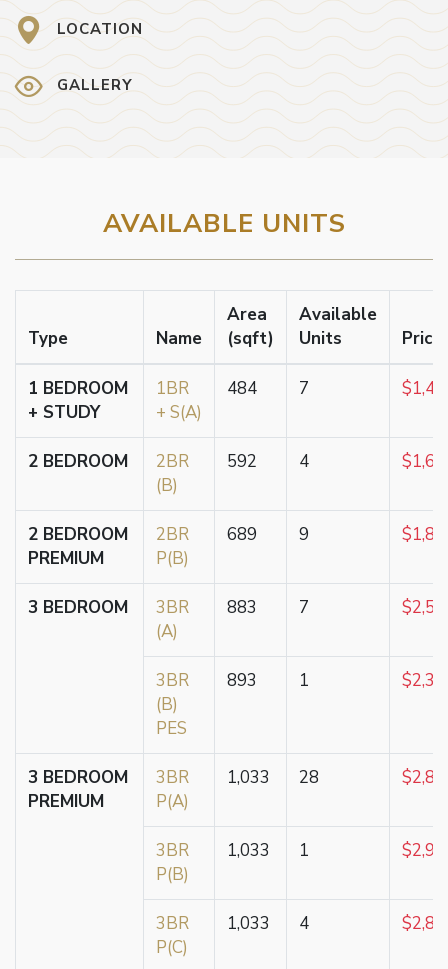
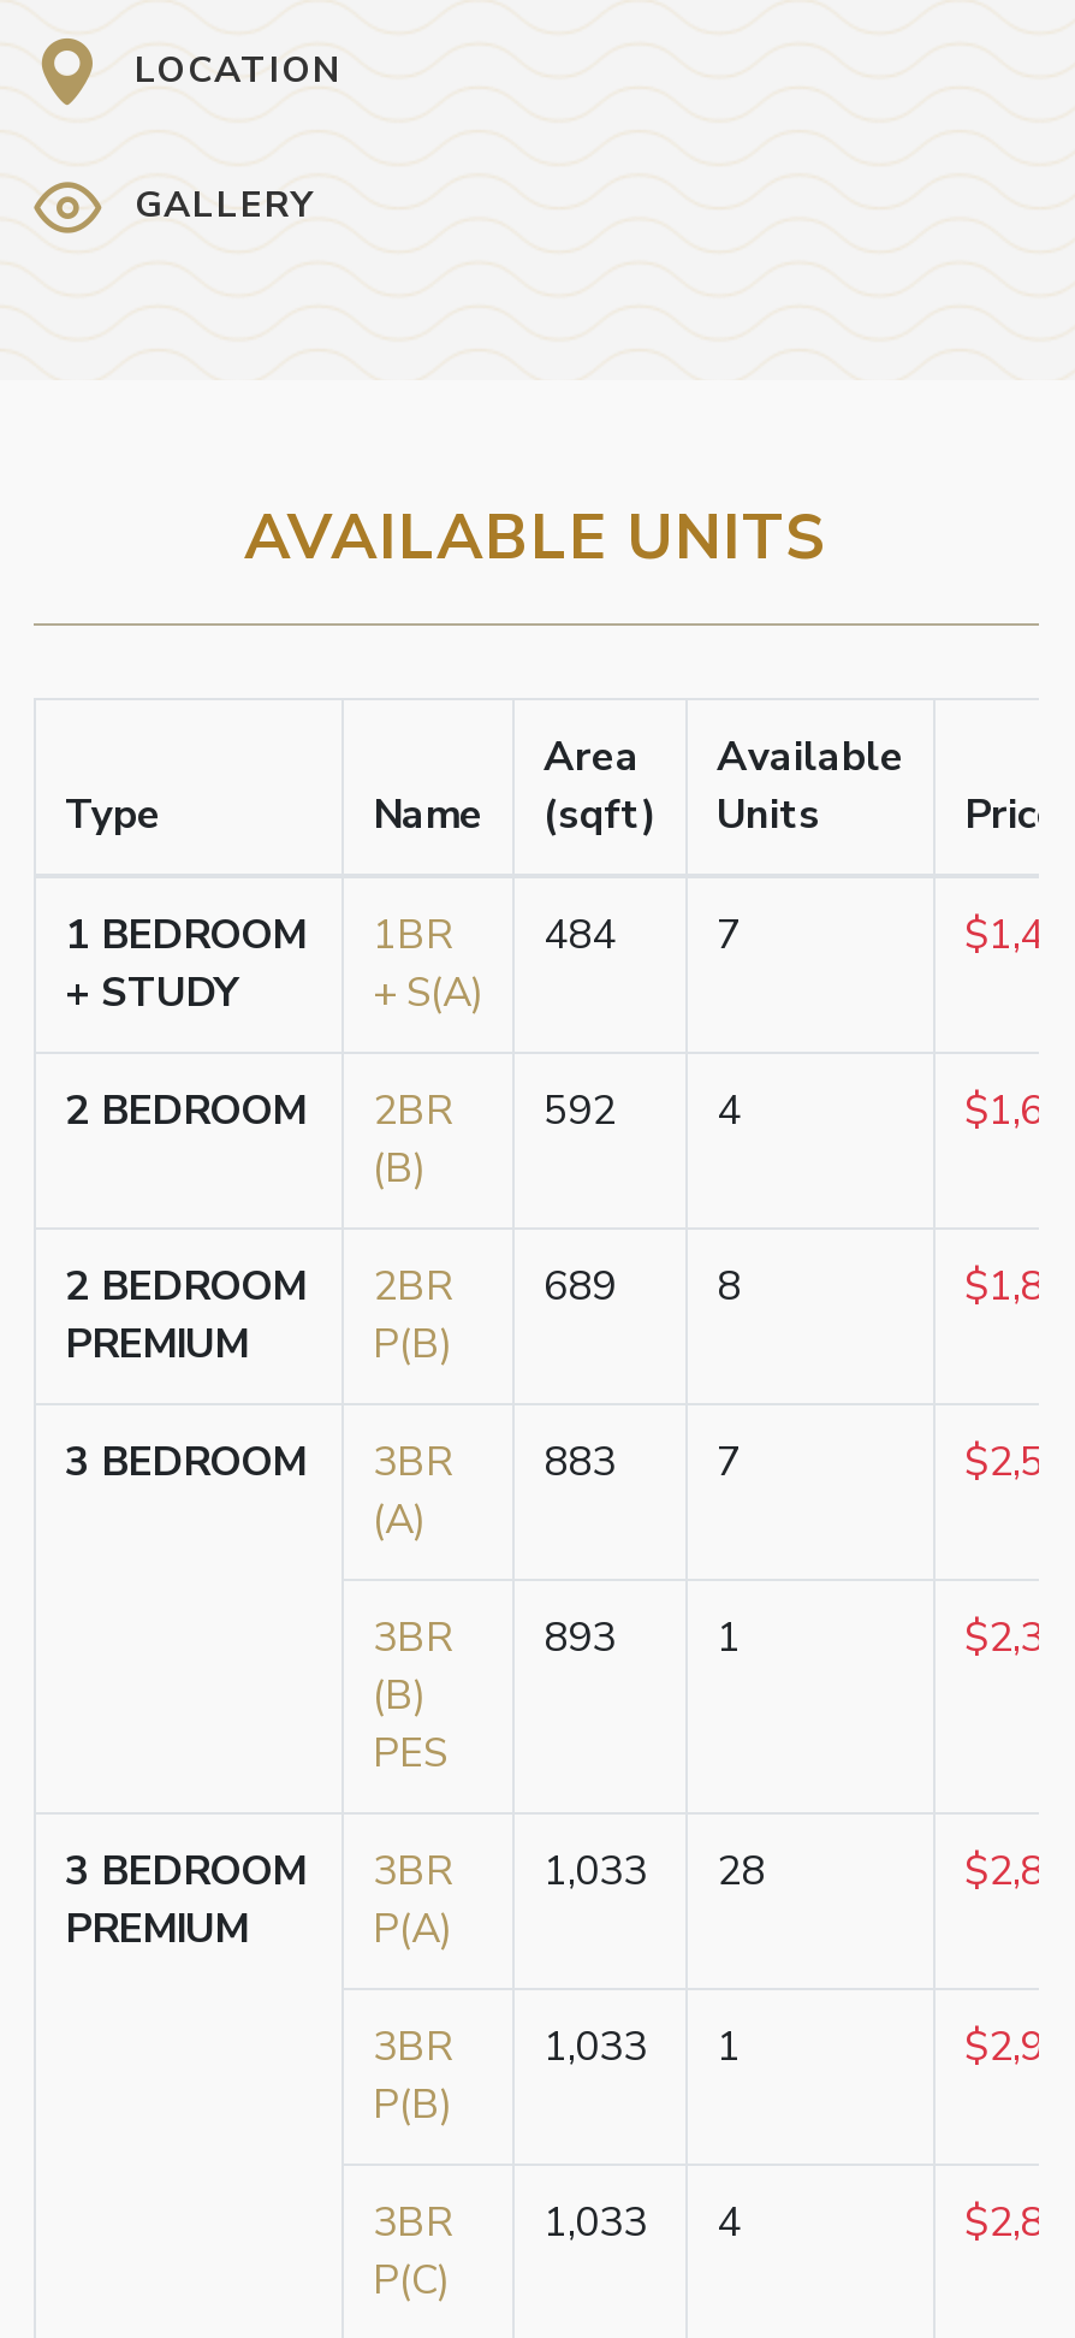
[28,523,309,546] 2 BEDROOM 2BR 689 9 -> [65,1258,741,1313] 2 BEDROOM 2BR 689 8

